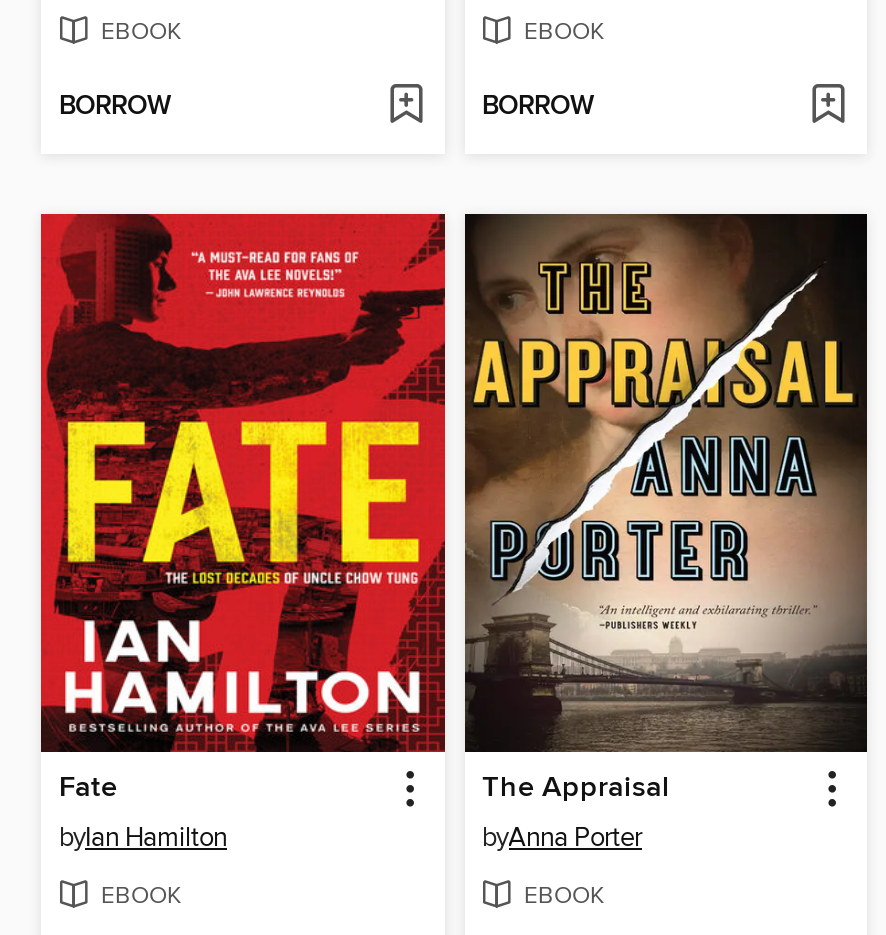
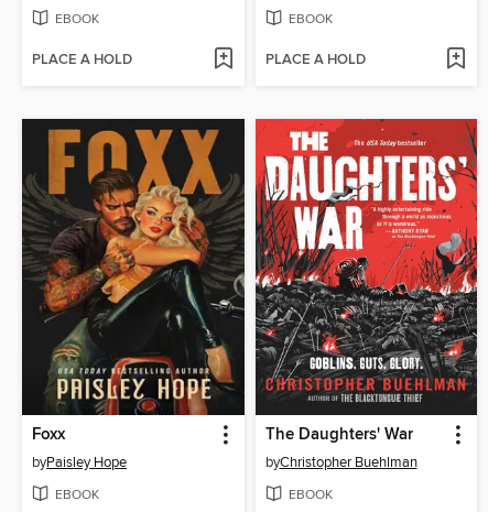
[59,90,171,124] BORROW -> [32,51,132,69] PLACE A HOLD
[482,90,594,124] BORROW -> [265,51,365,69] PLACE A HOLD
[39,212,447,853] [image] | Fate | byIan Hamilton -> [21,118,246,471] [image] | Foxx | byPaisley Hope
[463,212,869,853] [image] | The Appraisal | byAnna Porter -> [254,118,478,471] [image] | The Daughters' War | byChristopher Buehlman

